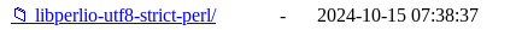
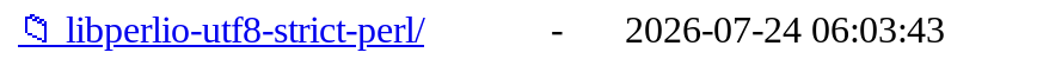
[317,5,479,25] 2024-10-15 07:38:37 -> [625,9,945,49] 2026-07-24 06:03:43

